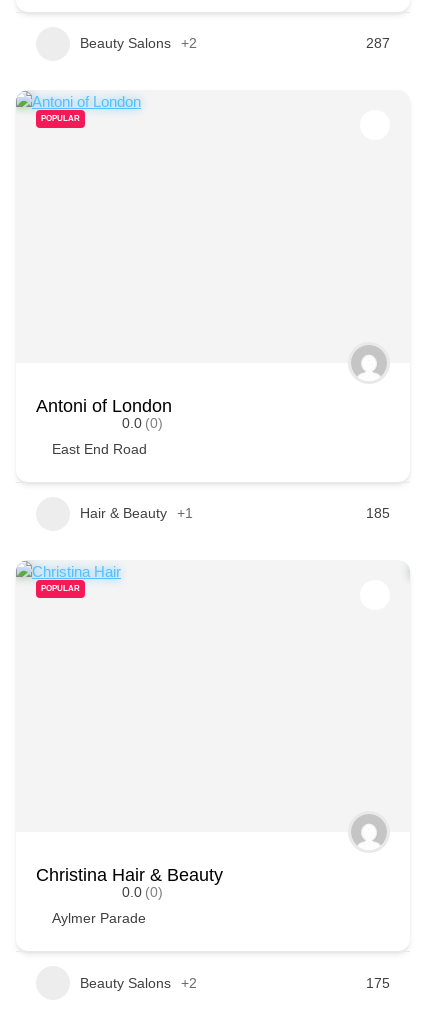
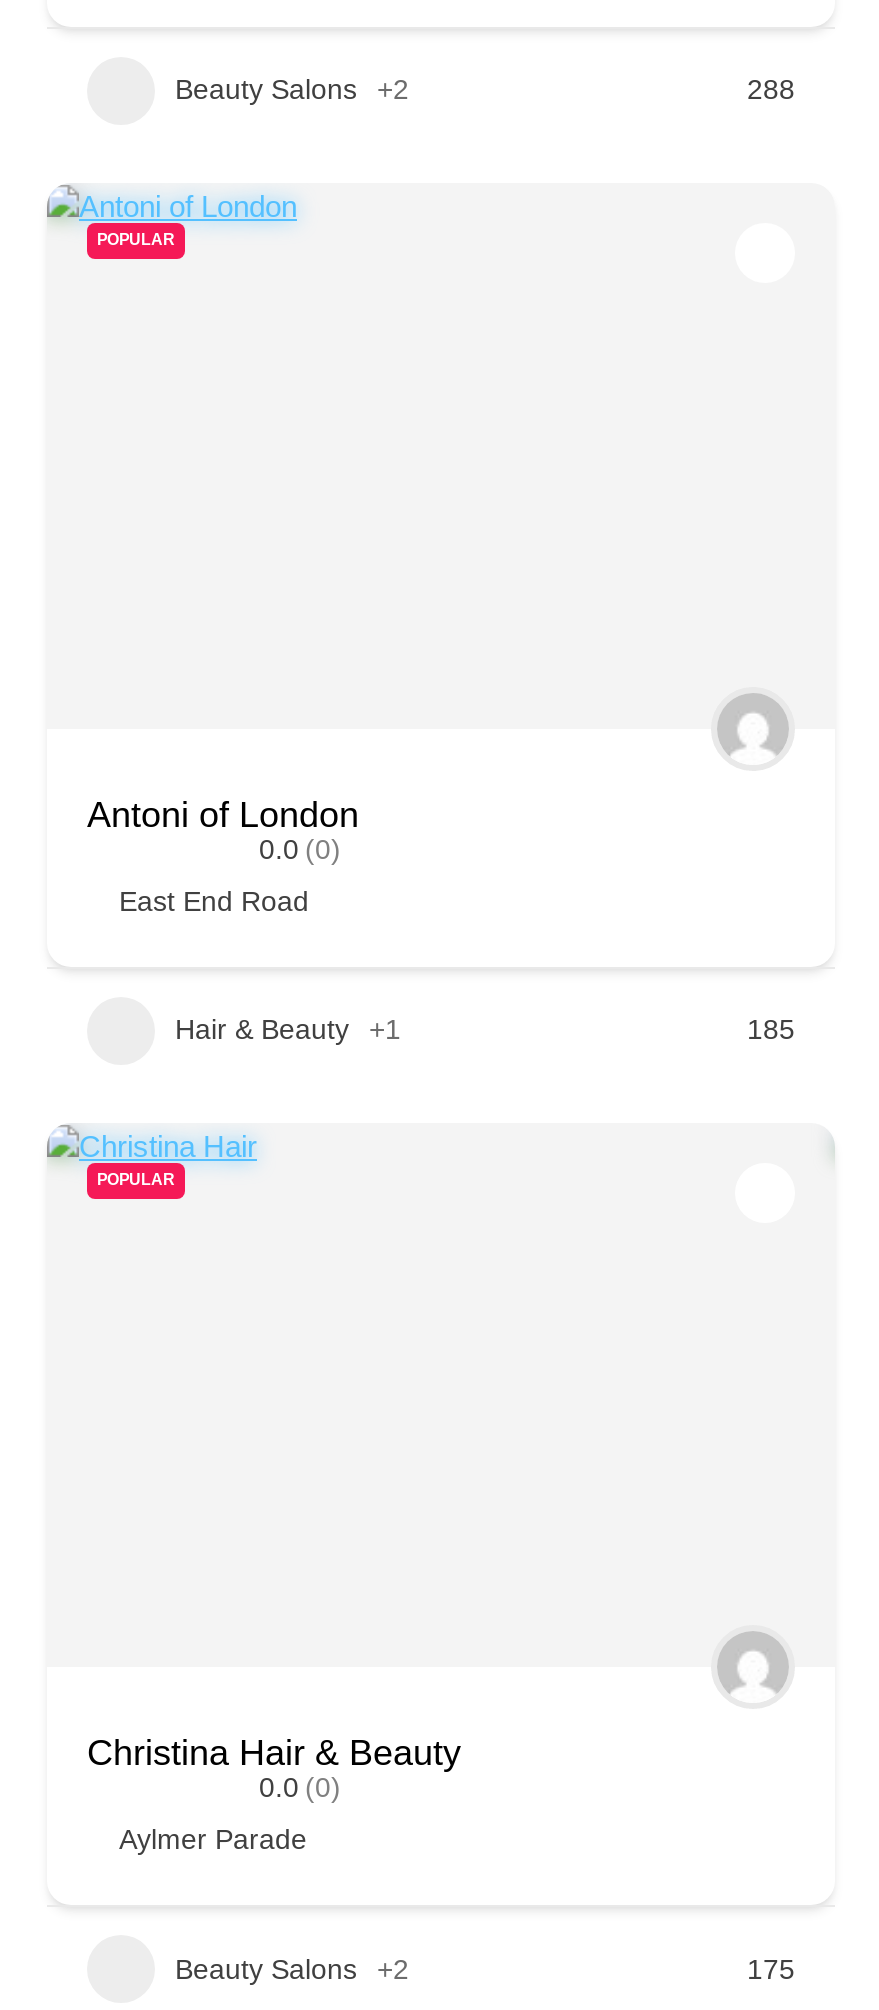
[366,35,390,51] 287 -> [747,74,795,106] 288

